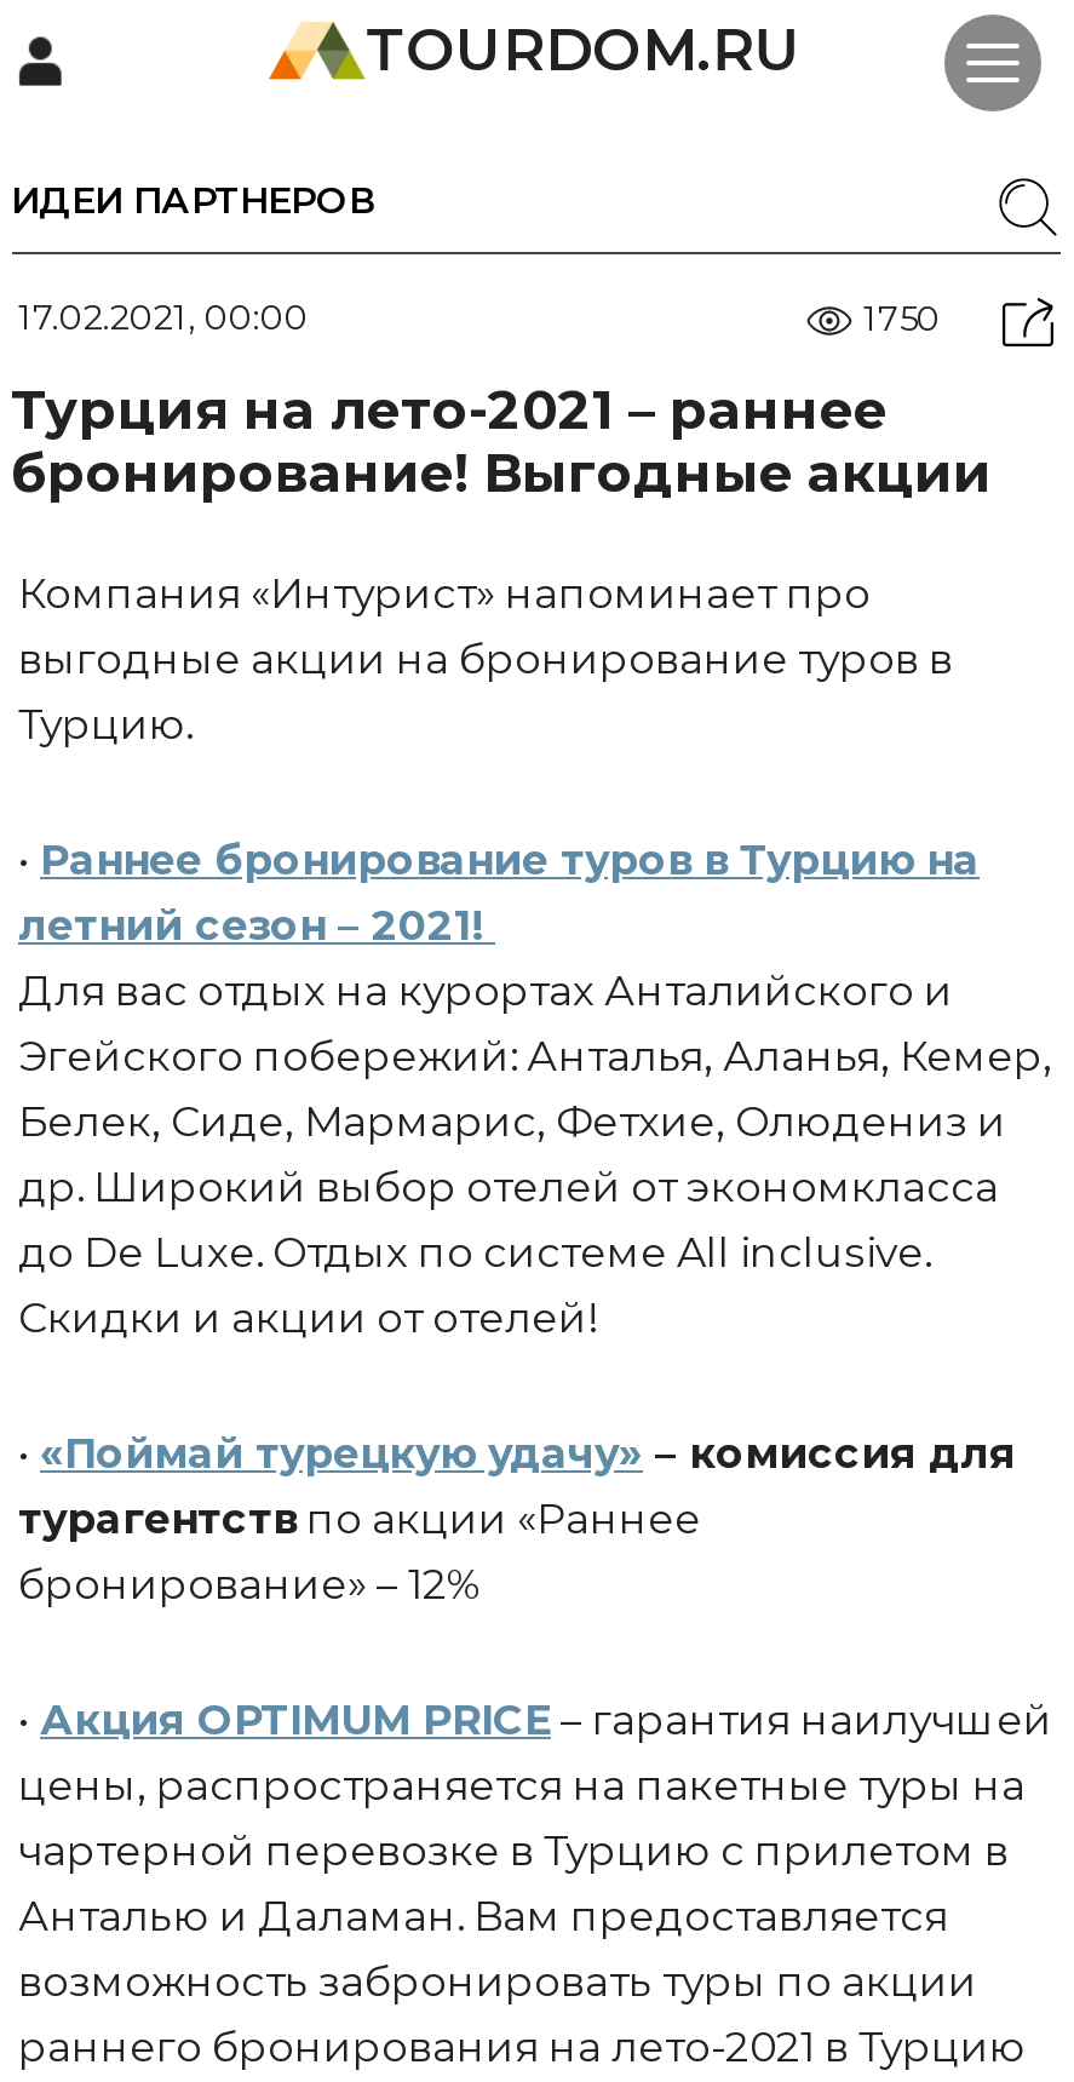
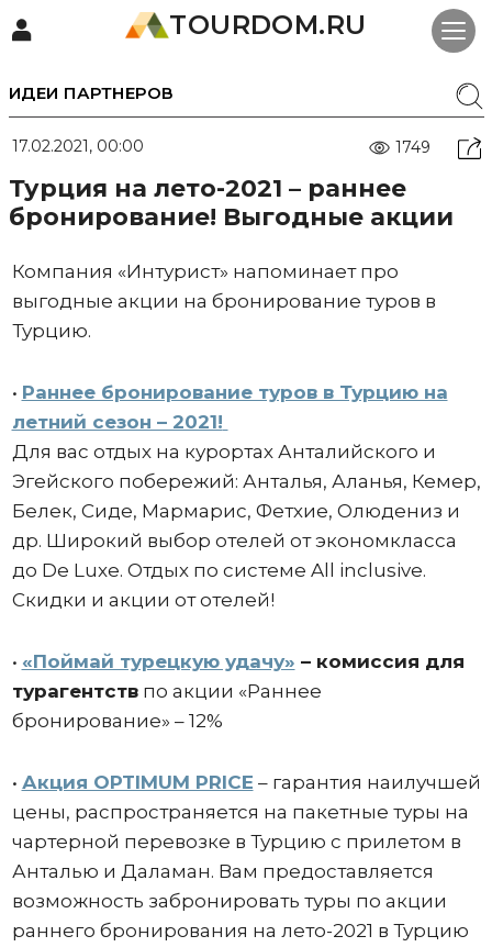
[854,297,941,341] 1750 -> [390,137,430,157] 1749

